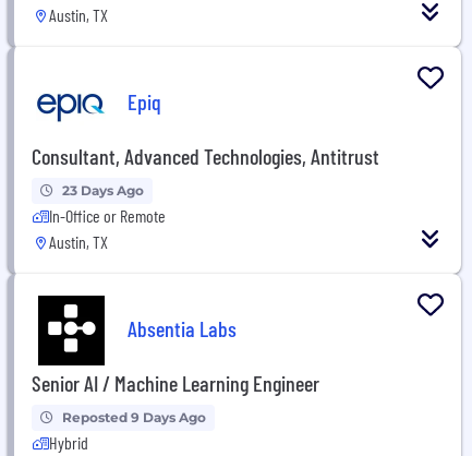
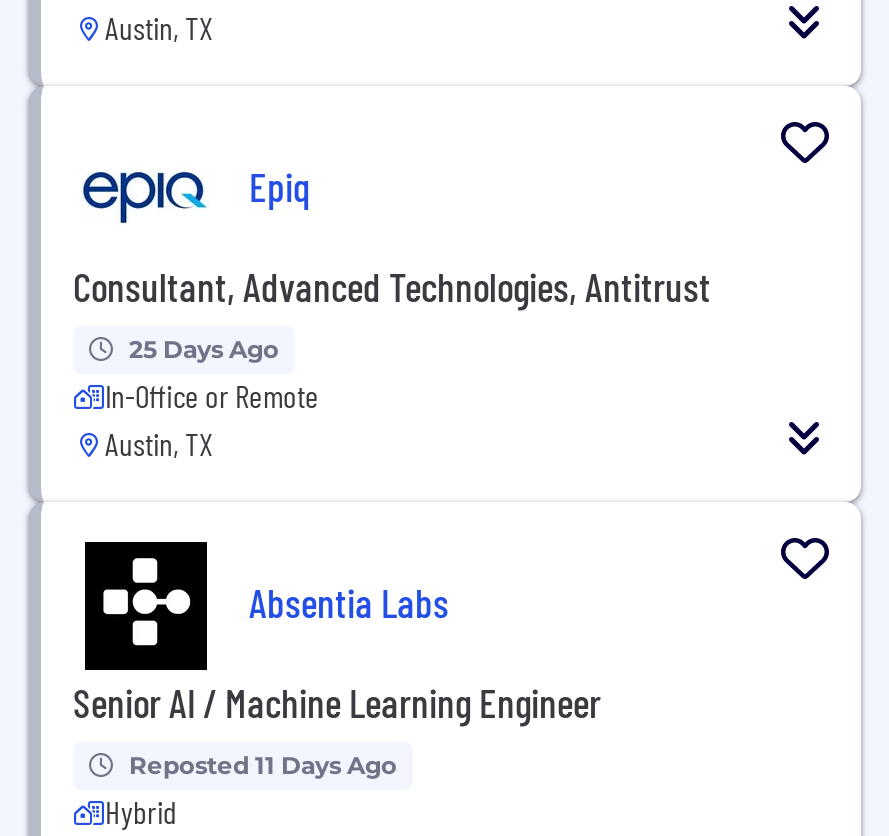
[62,182,144,198] 23 Days Ago -> [129,333,279,363] 25 Days Ago
[62,409,206,425] Reposted 9 Days Ago -> [129,749,397,779] Reposted 11 Days Ago

